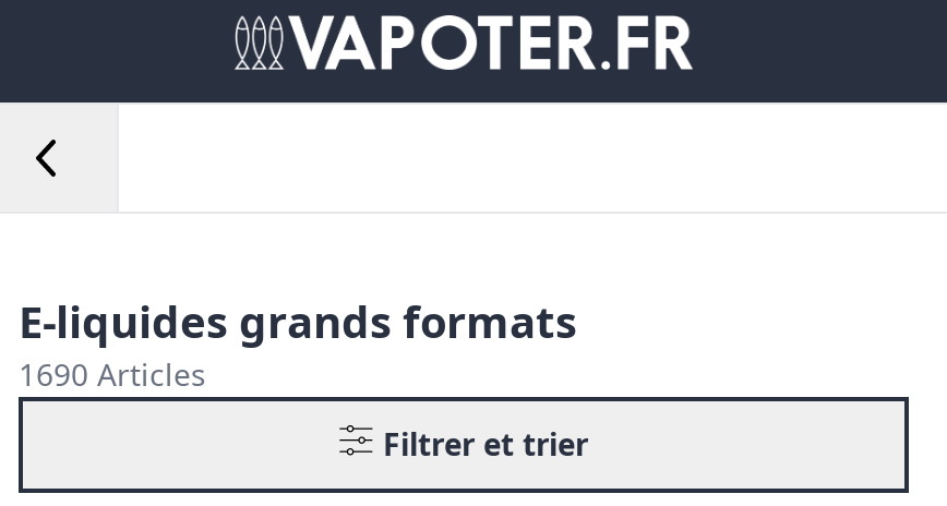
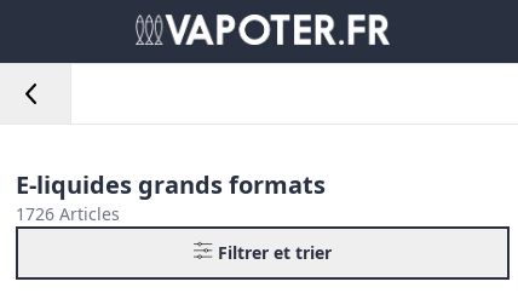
[19,354,206,396] 1690 Articles -> [16,203,120,226] 1726 Articles

